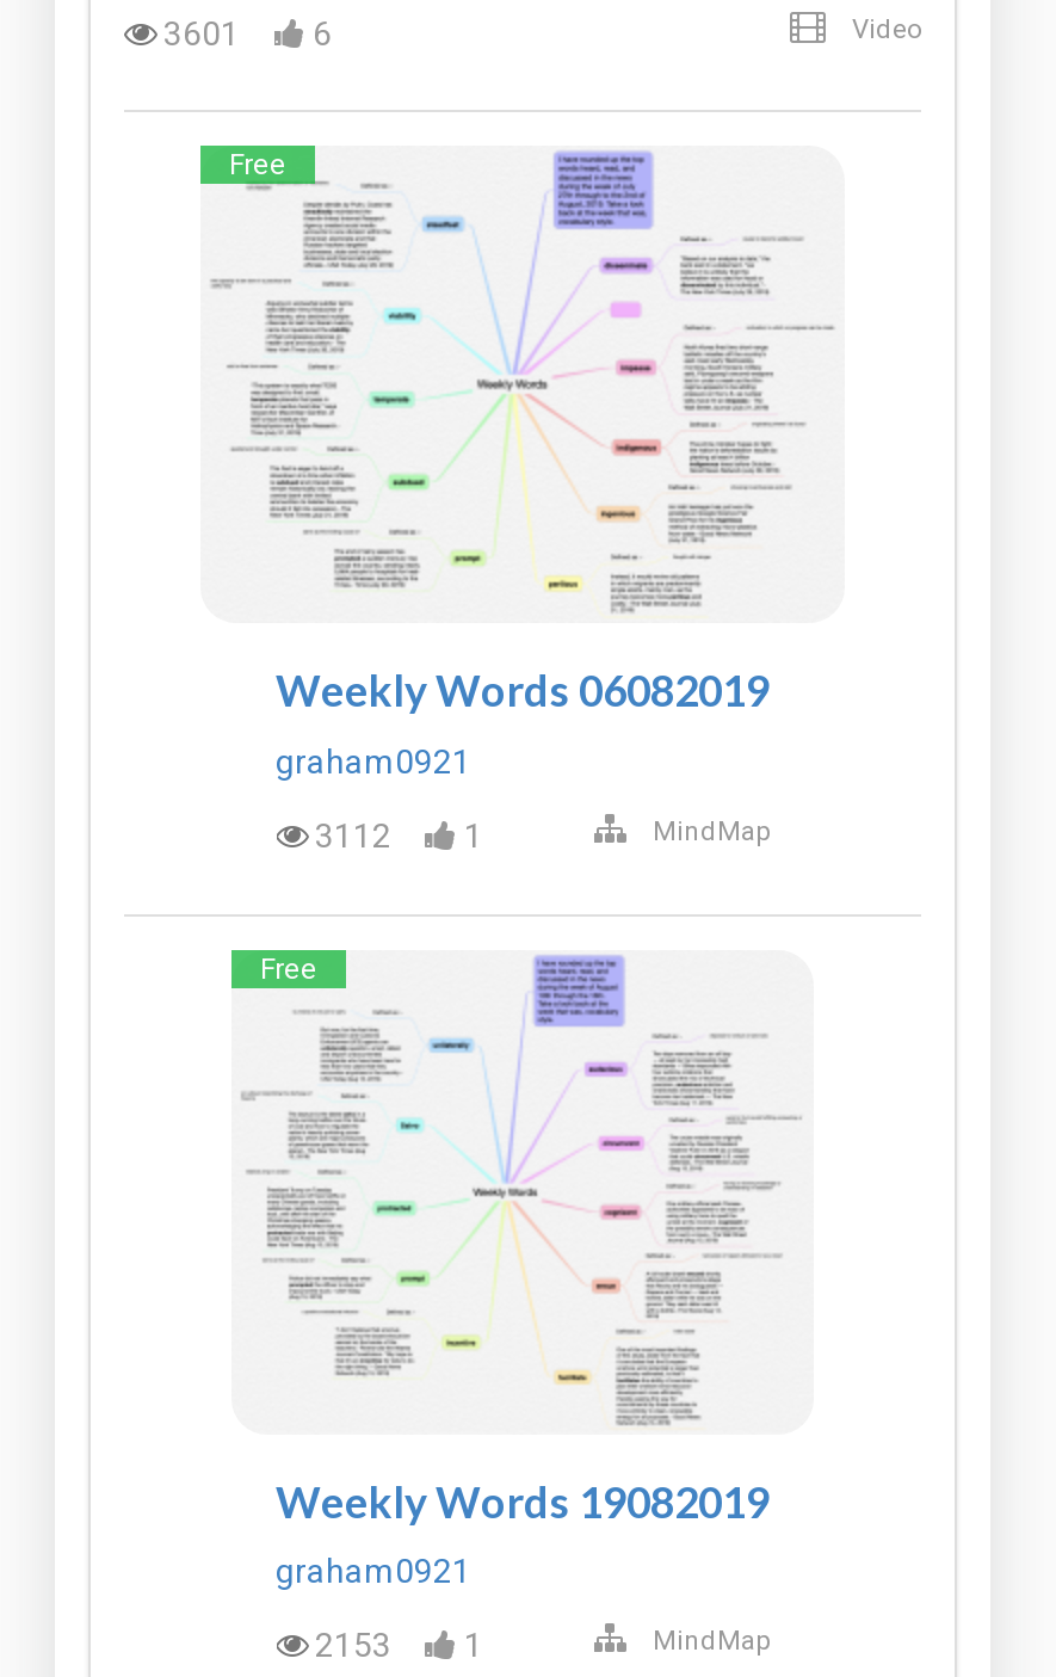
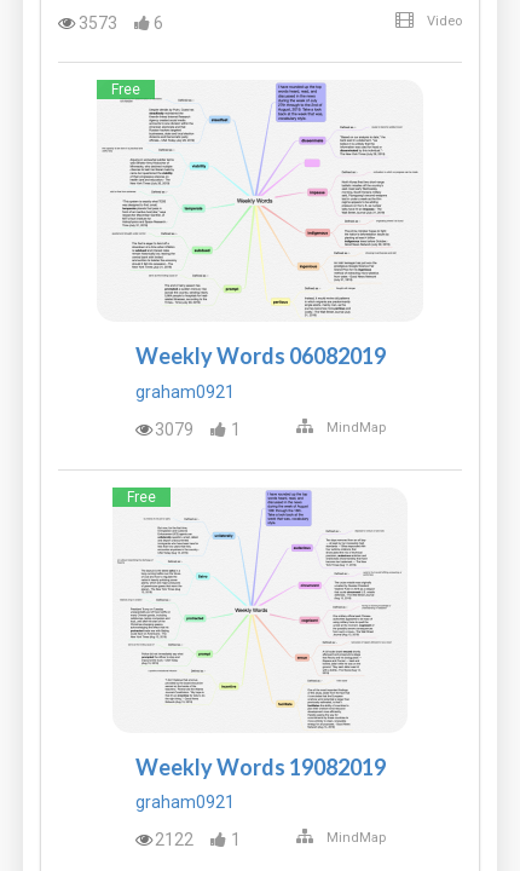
[163,13,332,52] 3601 6 -> [78,13,163,32] 3573 6
[315,816,483,855] 3112 1 -> [155,420,240,439] 3079 1
[315,1627,483,1665] 2153 1 -> [155,830,240,850] 2122 1

